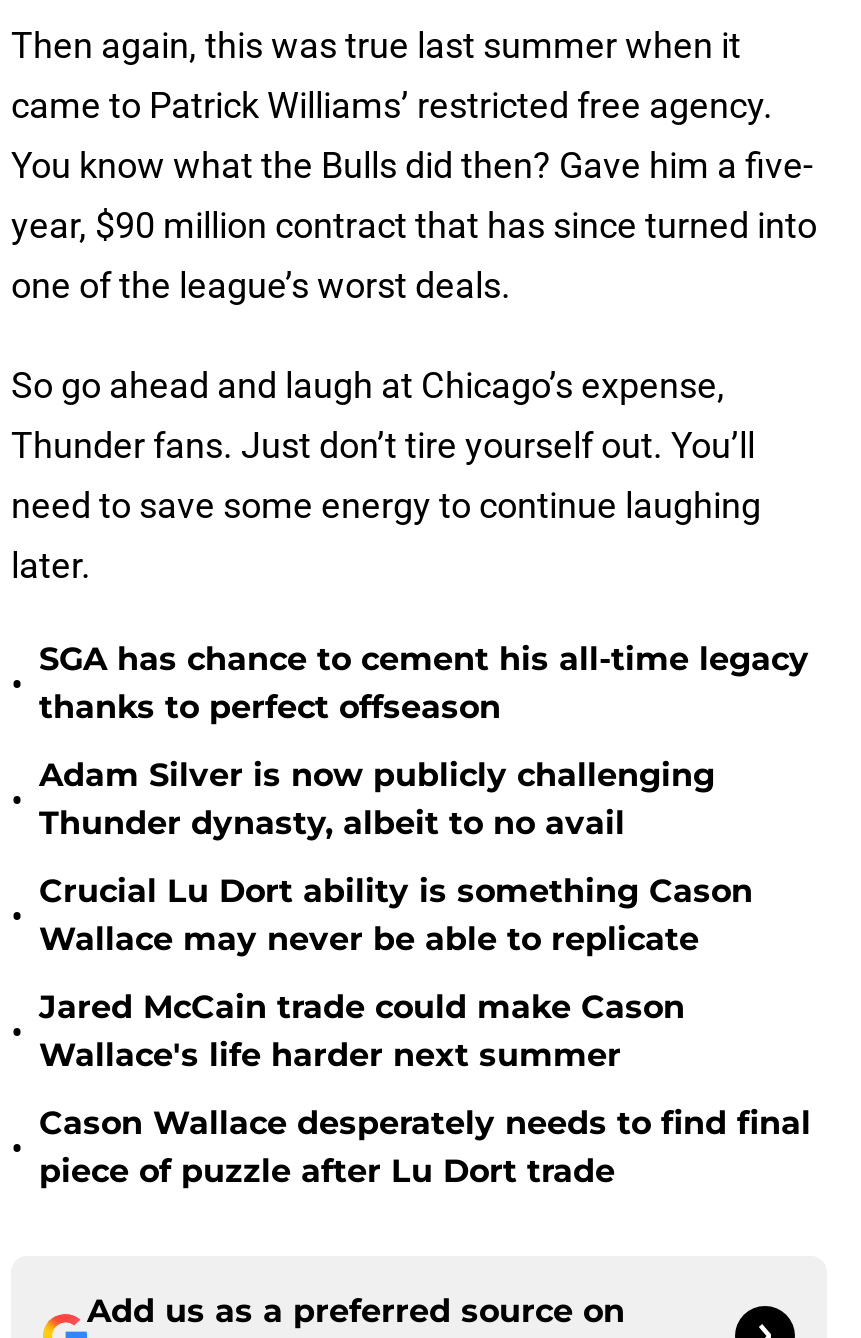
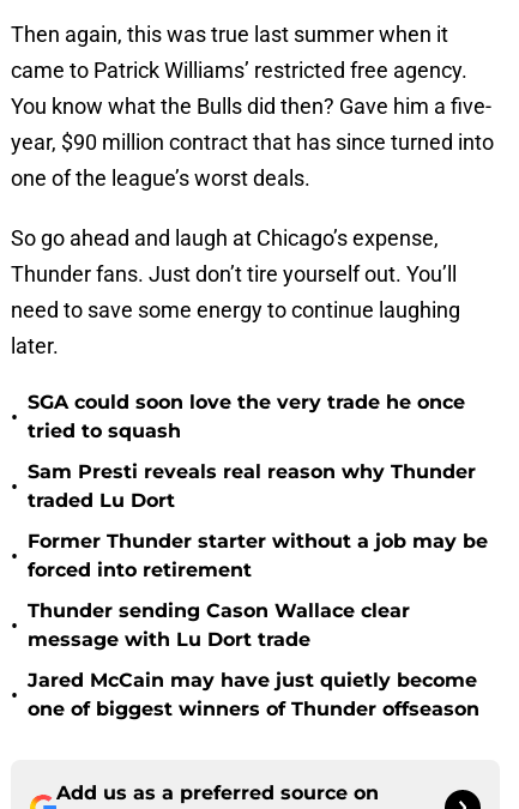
[39,640,809,726] SGA has chance to cement his all-time legacy | thanks to perfect offseason -> [28,391,465,442] SGA could soon love the very trade he once | tried to squash
[39,756,715,842] Adam Silver is now publicly challenging | Thunder dynasty, albeit to no avail -> [28,460,476,512] Sam Presti reveals real reason why Thunder | traded Lu Dort
[39,872,753,958] Crucial Lu Dort ability is something Cason | Wallace may never be able to replicate -> [28,530,488,581] Former Thunder starter without a job may be | forced into retirement
[39,988,685,1074] Jared McCain trade could make Cason | Wallace's life harder next summer -> [28,599,410,651] Thunder sending Cason Wallace clear | message with Lu Dort trade
[39,1104,811,1190] Cason Wallace desperately needs to find final | piece of puzzle after Lu Dort trade -> [28,669,479,720] Jared McCain may have just quietly become | one of biggest winners of Thunder offseason

